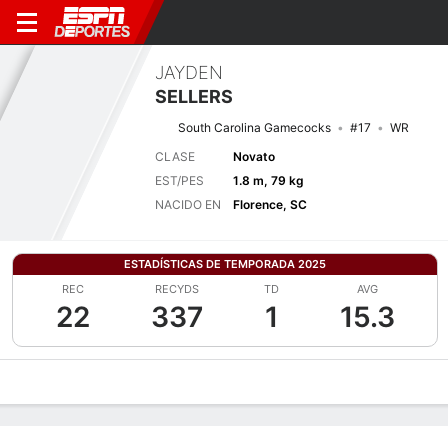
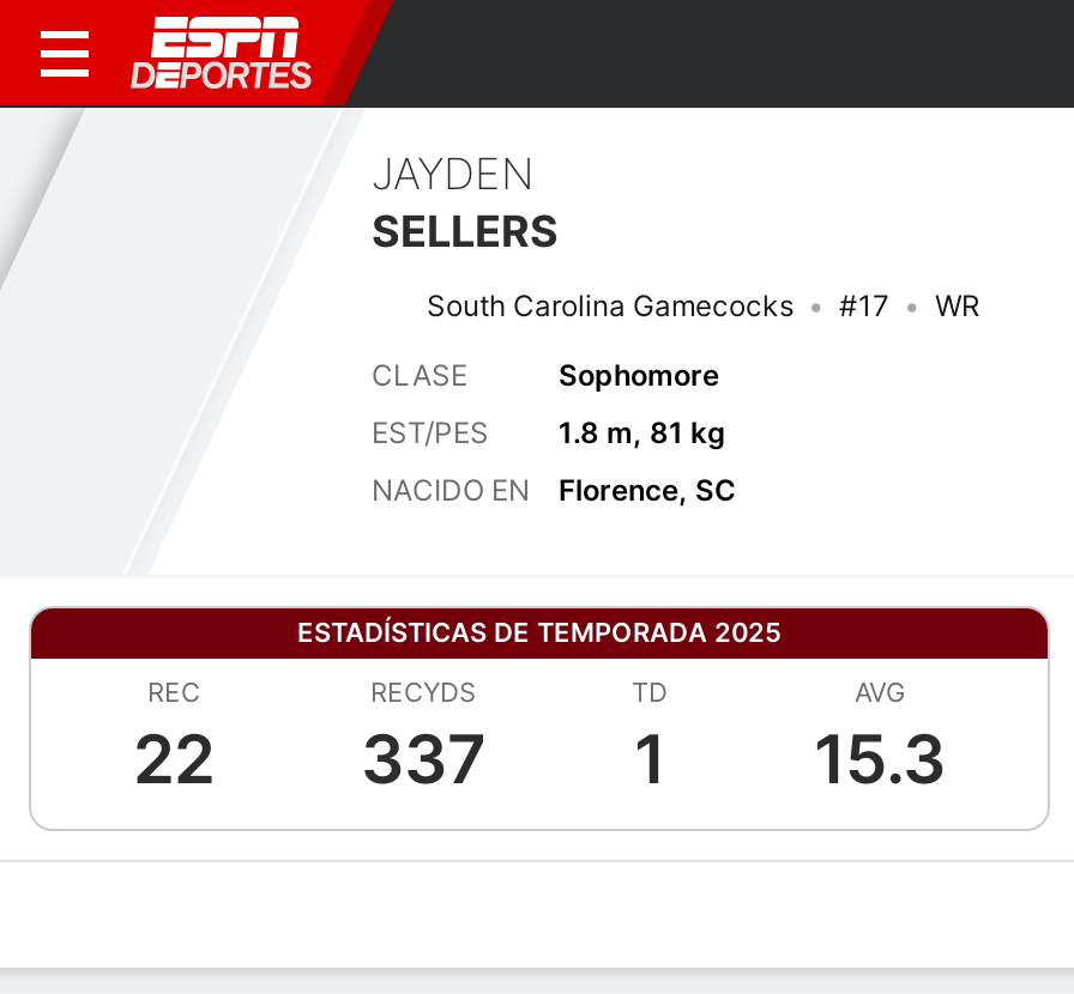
[233,148,275,163] Novato -> [559,356,719,392] Sophomore
[155,172,304,187] EST/PES 1.8 m, 79 kg -> [372,413,726,449] EST/PES 1.8 m, 81 kg

